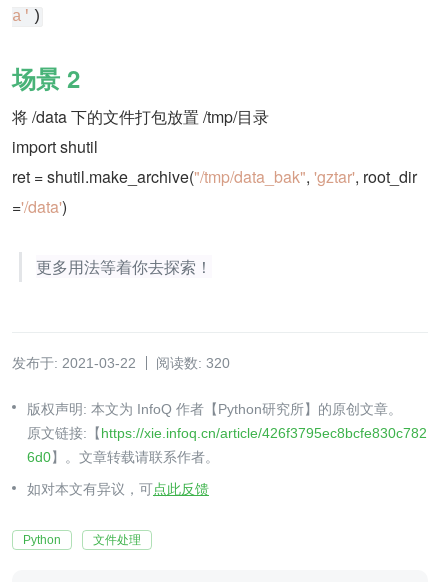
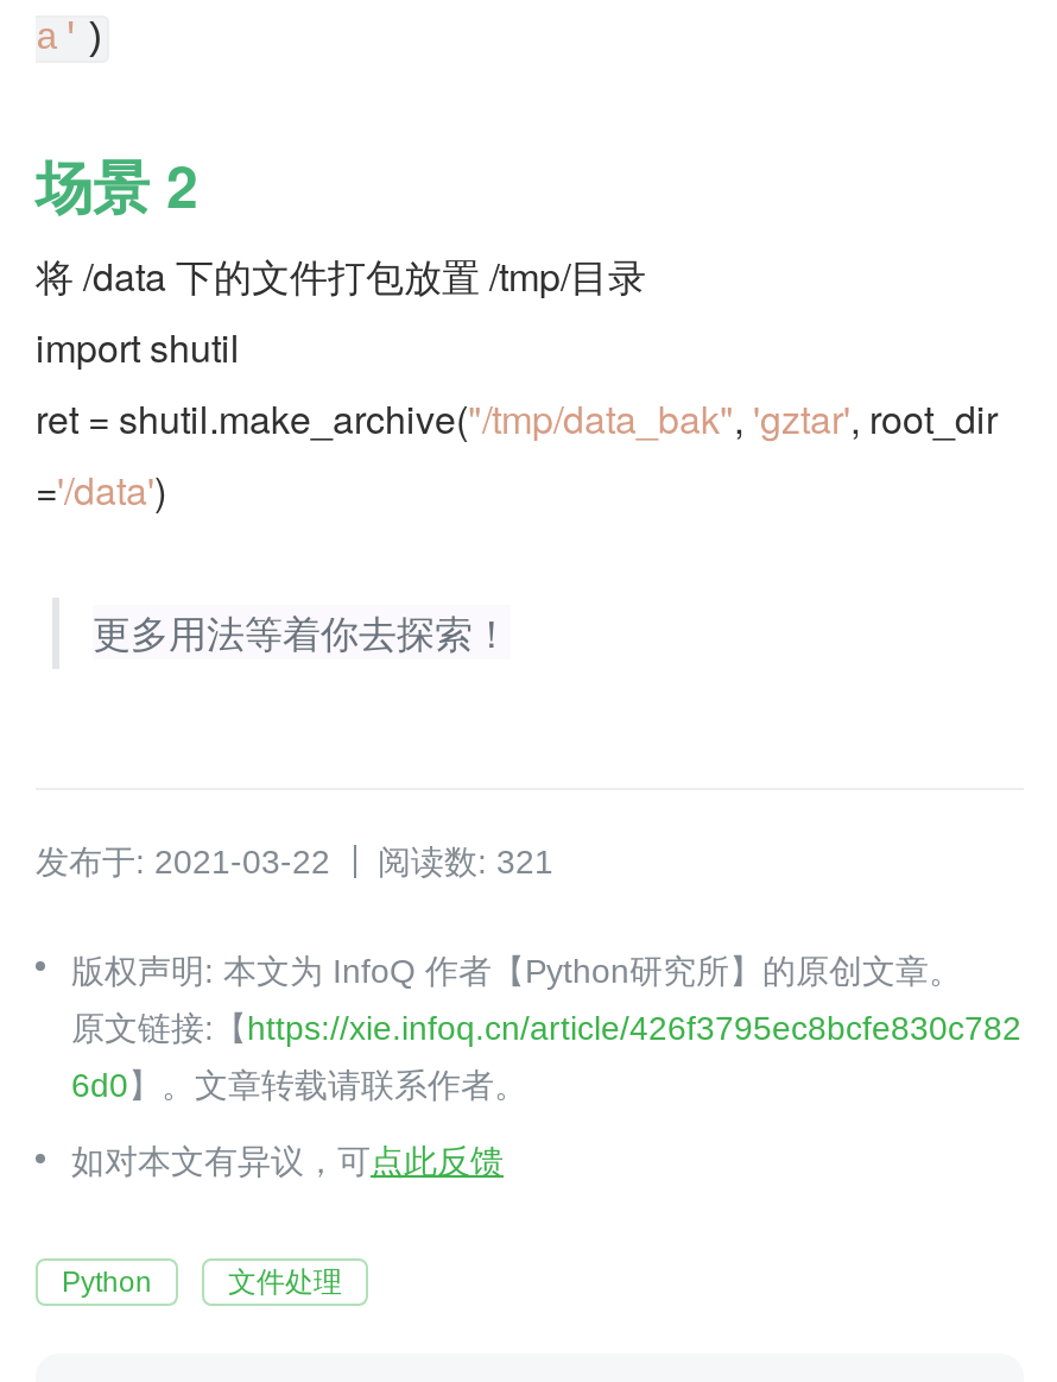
[12,355,230,371] 发布于: 2021-03-22 阅读数: 320 -> [36,843,553,881] 发布于: 2021-03-22 阅读数: 321

